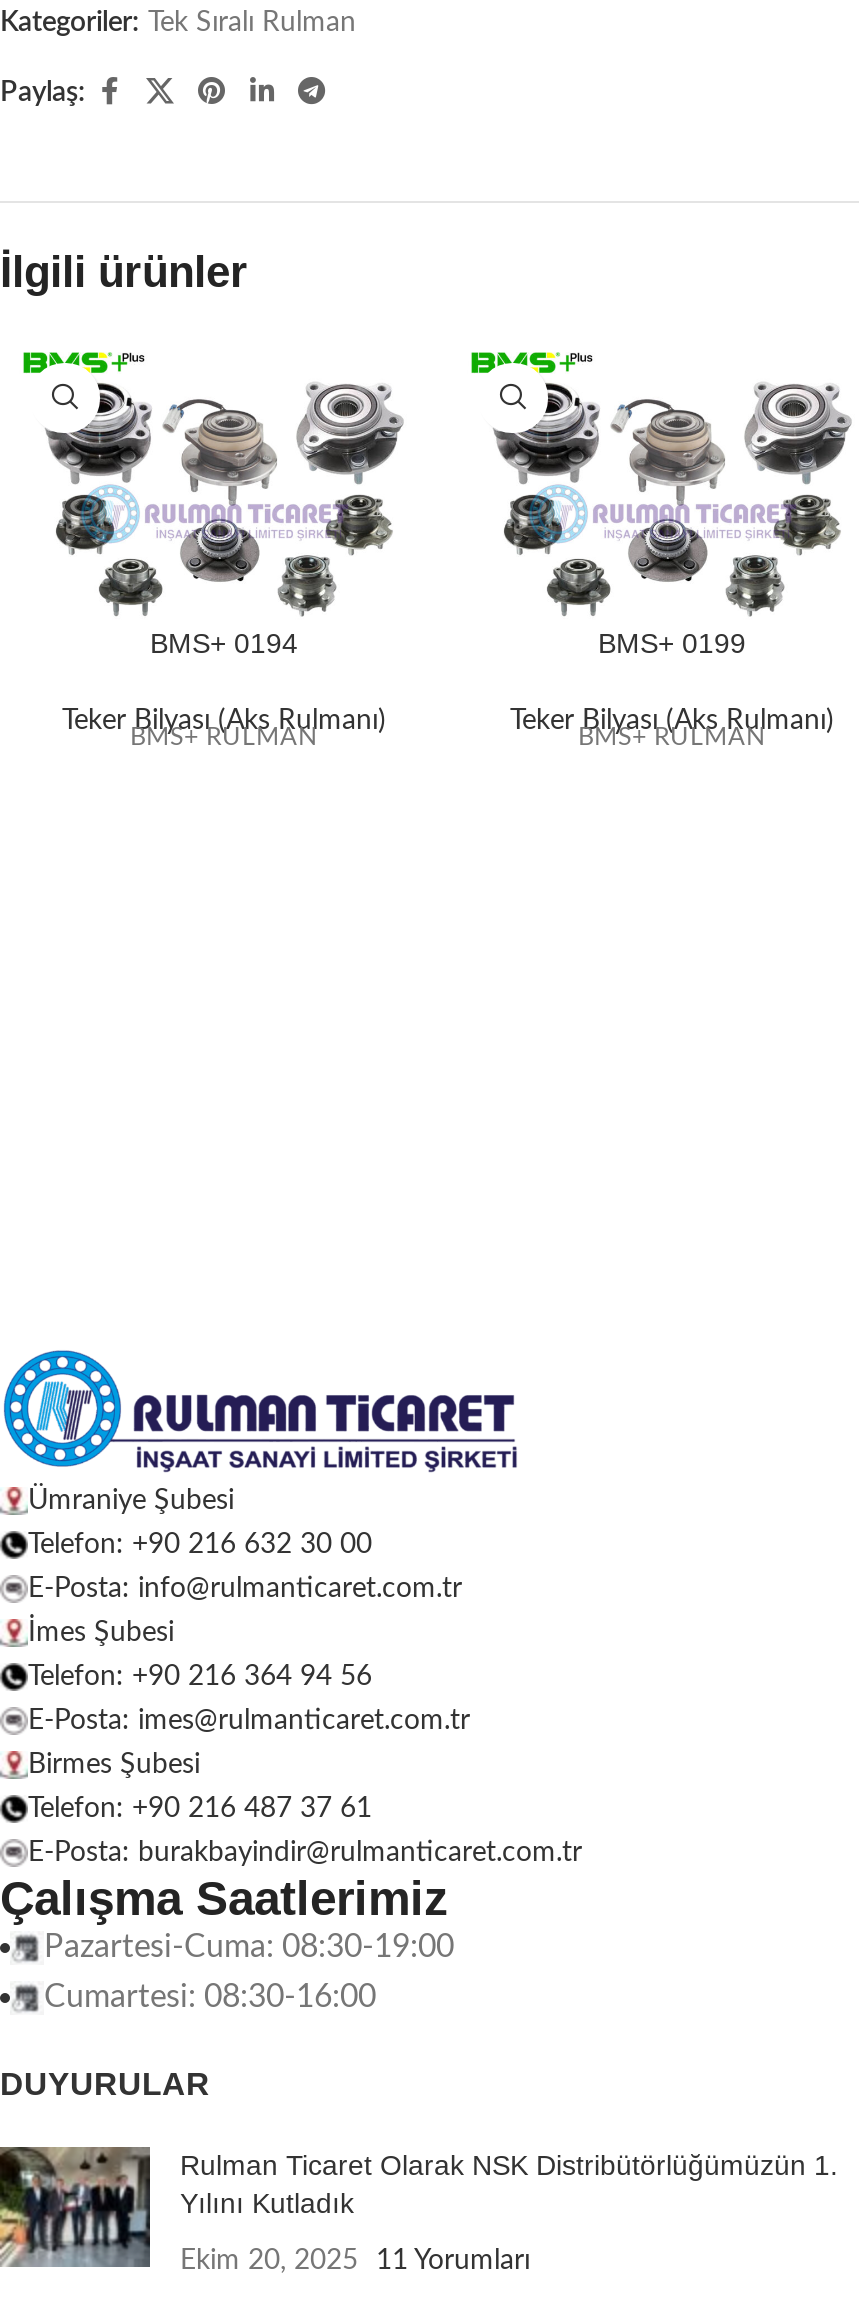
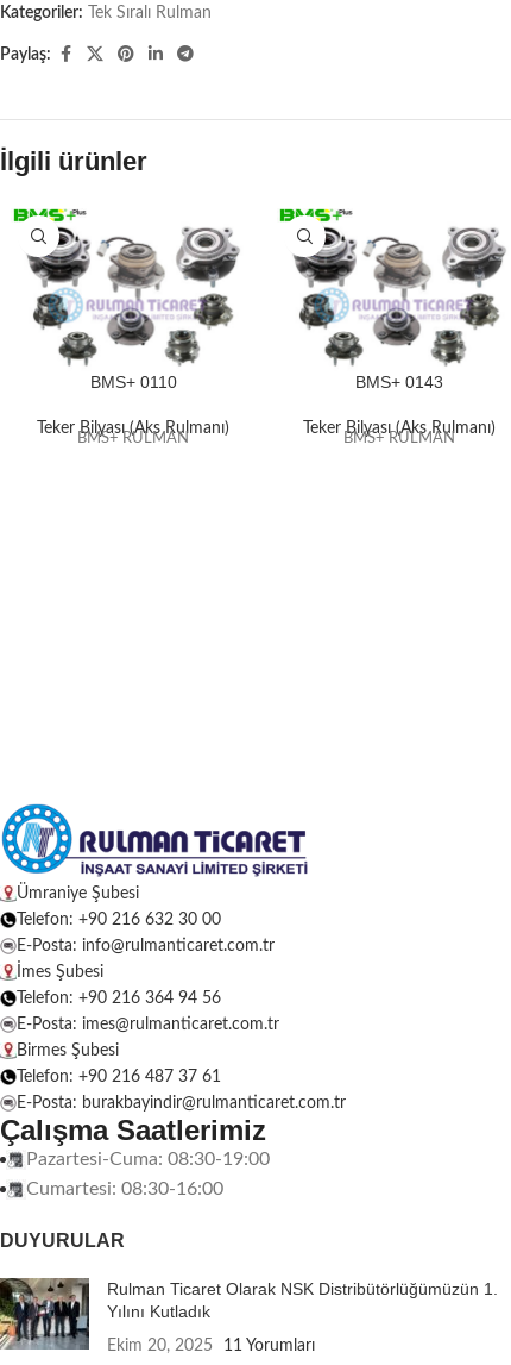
[150,627,298,659] BMS+ 0194 -> [90,373,176,392] BMS+ 0110
[598,627,746,659] BMS+ 0199 -> [355,373,443,392] BMS+ 0143

